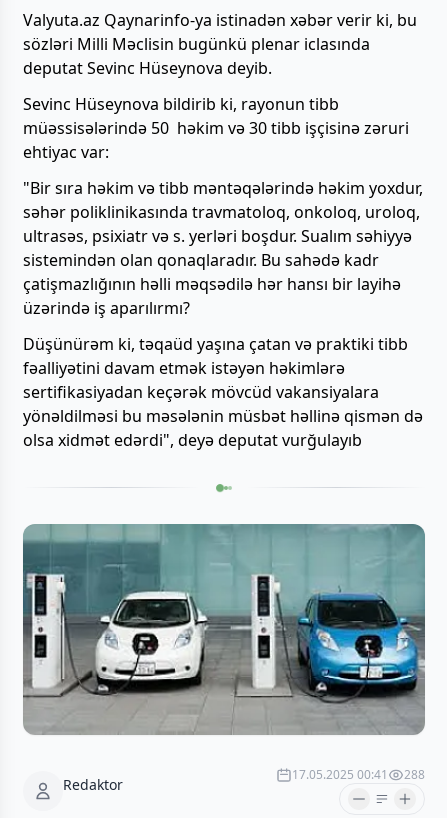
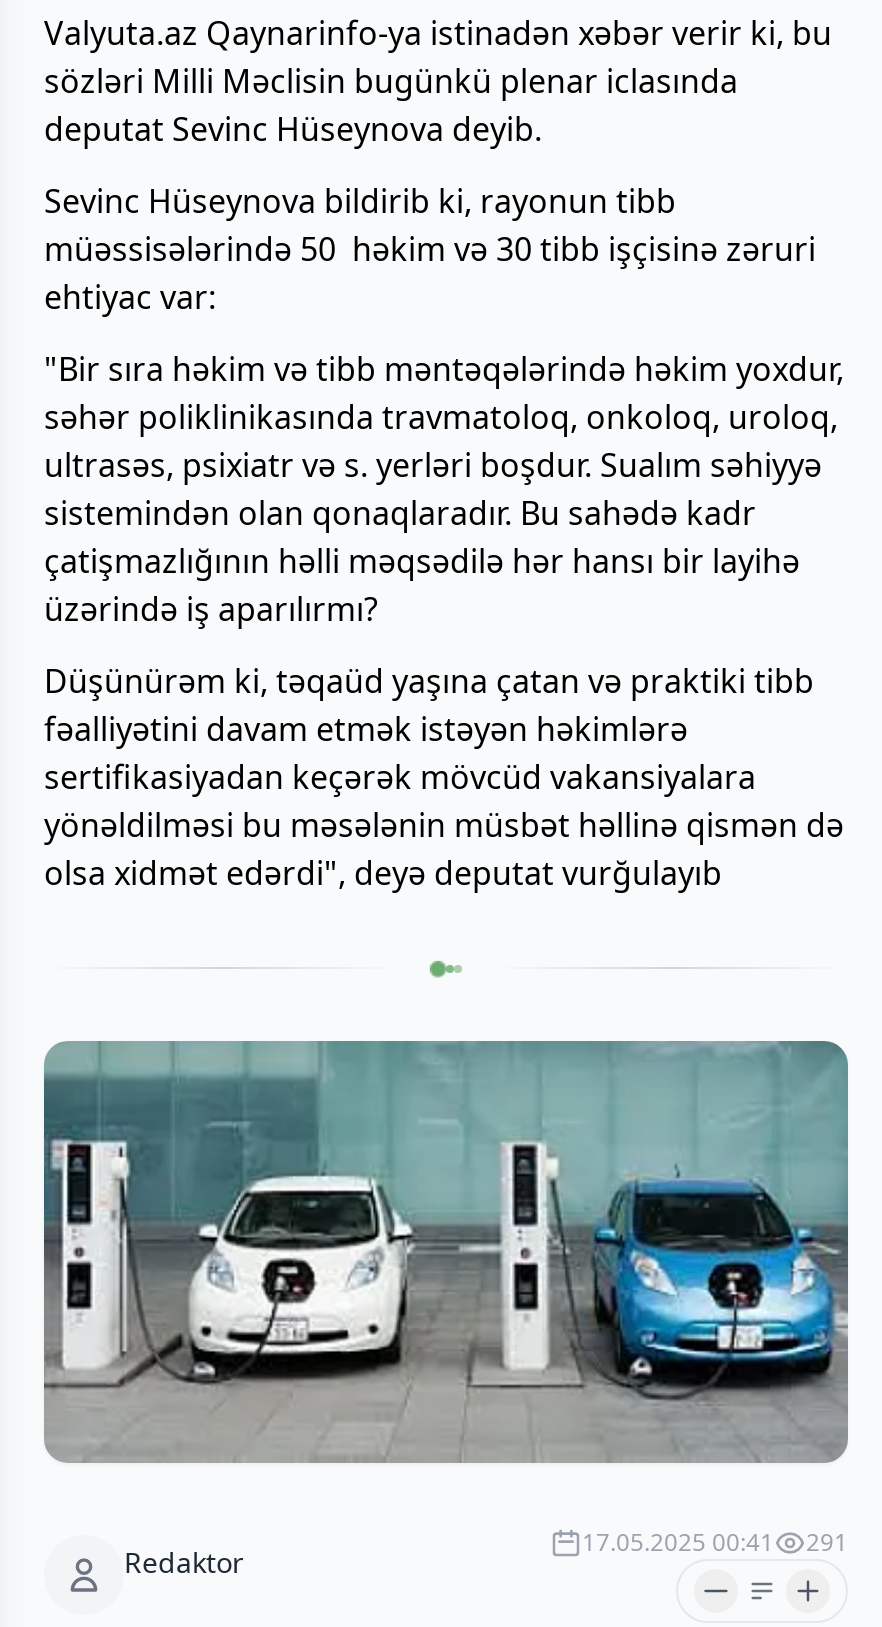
[292,766,425,783] 17.05.2025 00:41 288 -> [582,1525,848,1559] 17.05.2025 00:41 291

